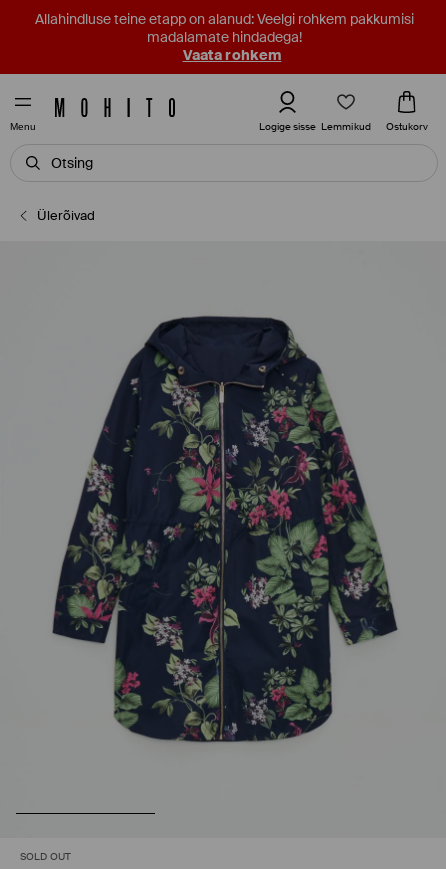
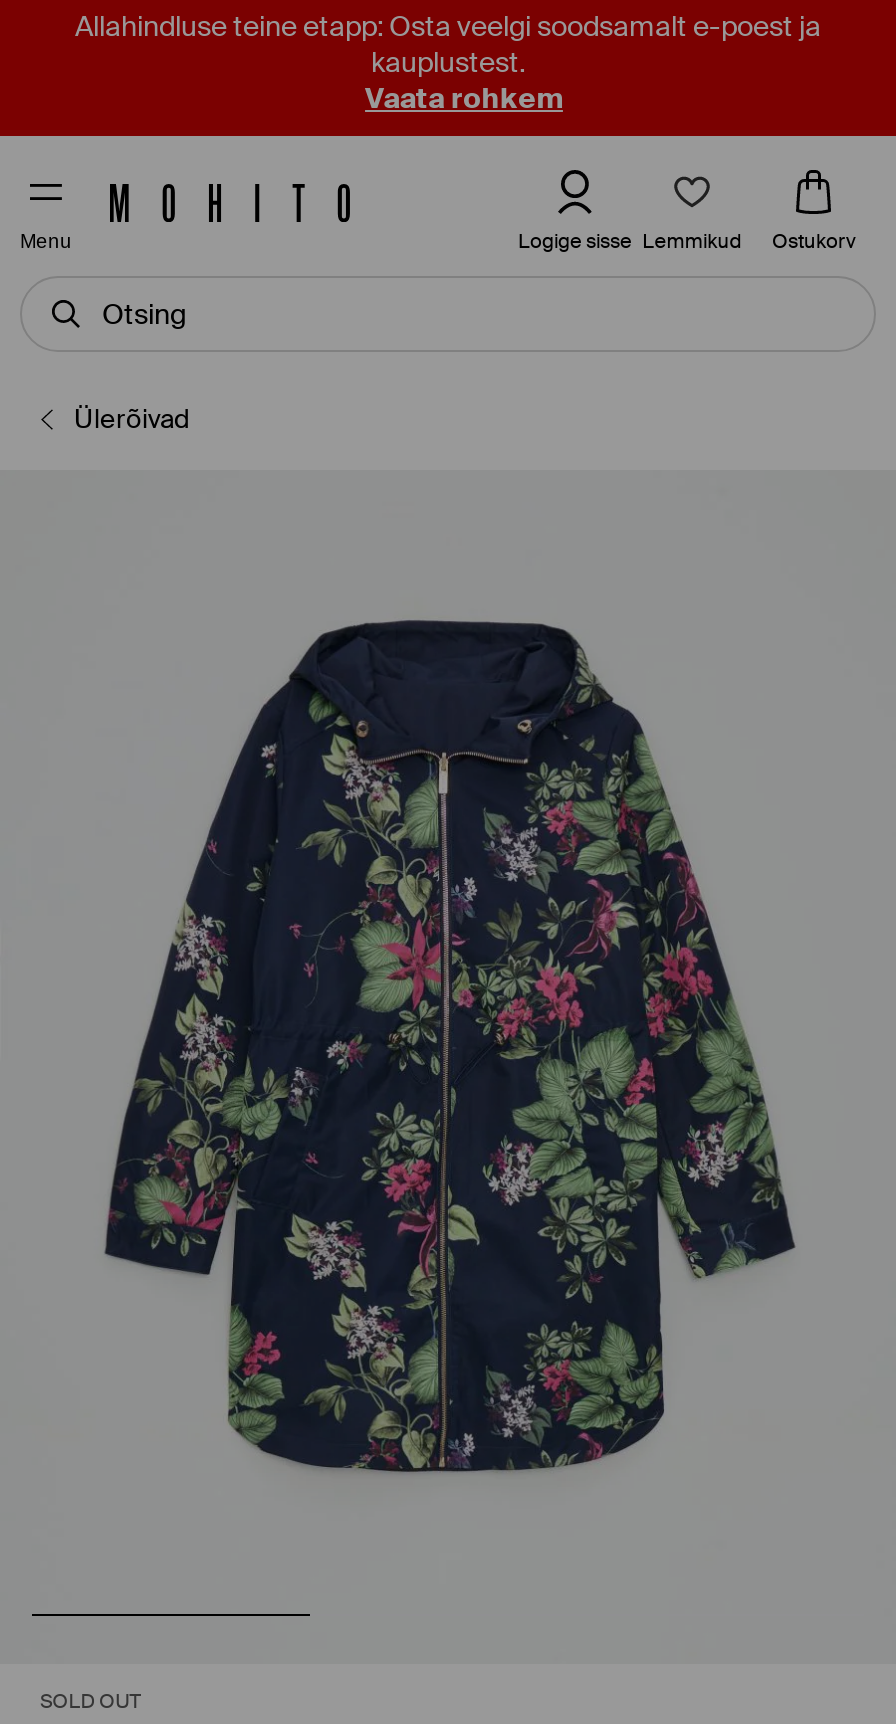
[34,10,413,46] Allahindluse teine etapp on alanud: Veelgi rohkem pakkumisi | madalamate hindadega! -> [75,8,821,80] Allahindluse teine etapp: Osta veelgi soodsamalt e-poest ja | kauplustest.

